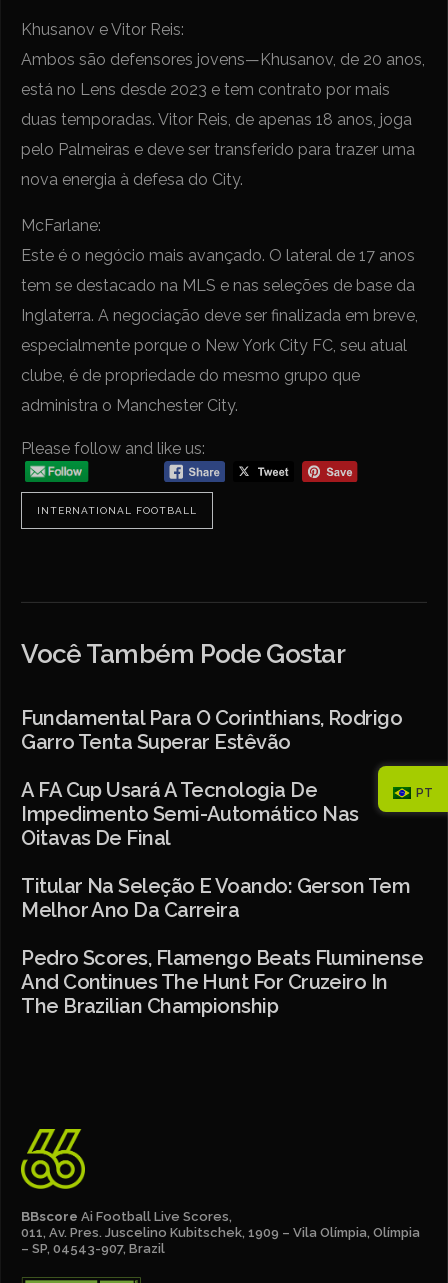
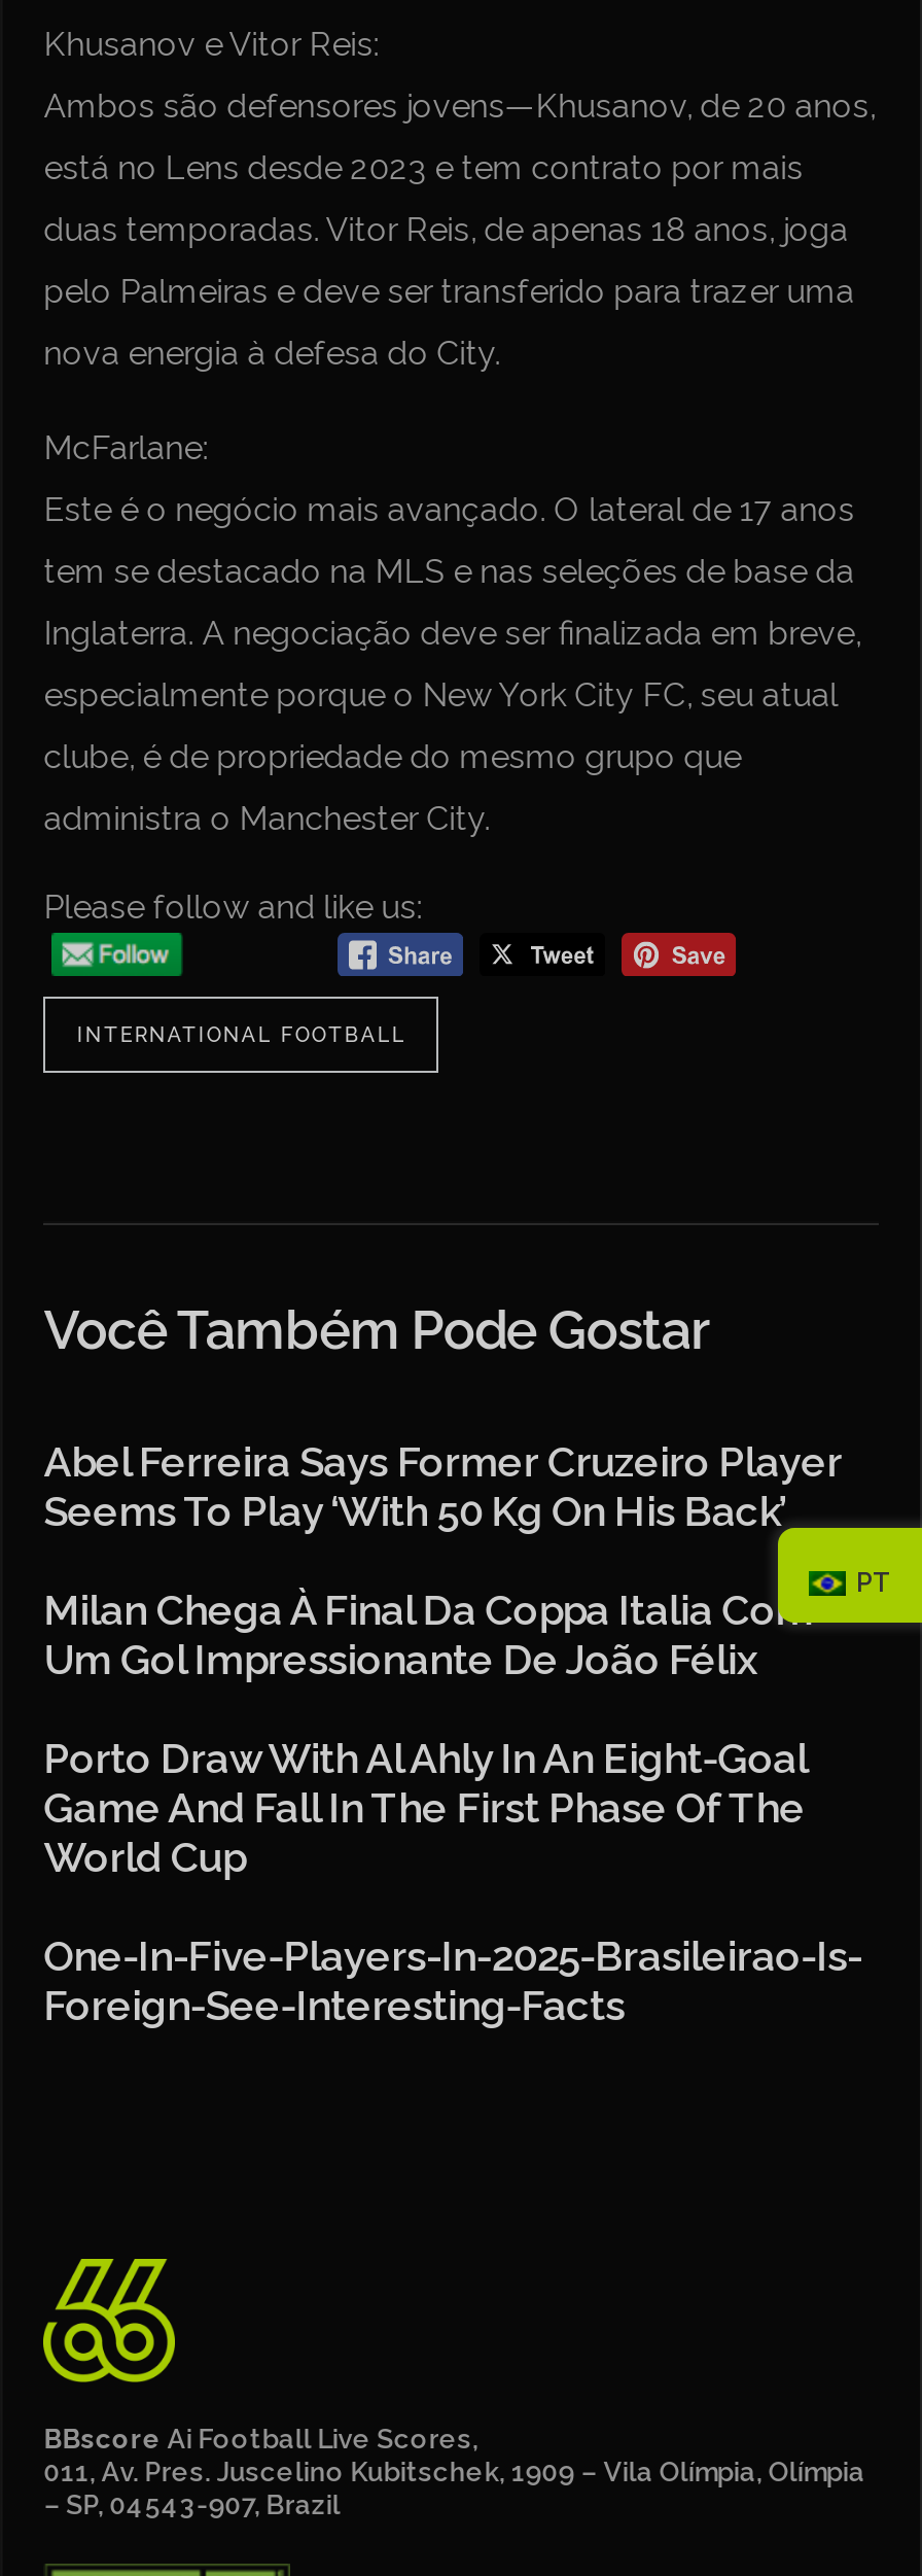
[21,706,402,754] Fundamental Para O Corinthians, Rodrigo | Garro Tenta Superar Estêvão -> [44,1436,842,1535] Abel Ferreira Says Former Cruzeiro Player | Seems To Play ‘with 50 Kg On His Back’
[21,778,358,850] A FA Cup Usará A Tecnologia De | Impedimento Semi-Automático Nas | Oitavas De Final -> [44,1585,813,1684] Milan Chega À Final Da Coppa Italia Com | Um Gol Impressionante De João Félix
[21,874,410,922] Titular Na Seleção E Voando: Gerson Tem | Melhor Ano Da Carreira -> [44,1733,806,1881] Porto Draw With Al Ahly In An Eight-Goal | Game And Fall In The First Phase Of The | World Cup
[21,946,423,1018] Pedro Scores, Flamengo Beats Fluminense | And Continues The Hunt For Cruzeiro In | The Brazilian Championship -> [44,1931,862,2030] One-In-Five-Players-In-2025-Brasileirao-Is- | Foreign-See-Interesting-Facts

